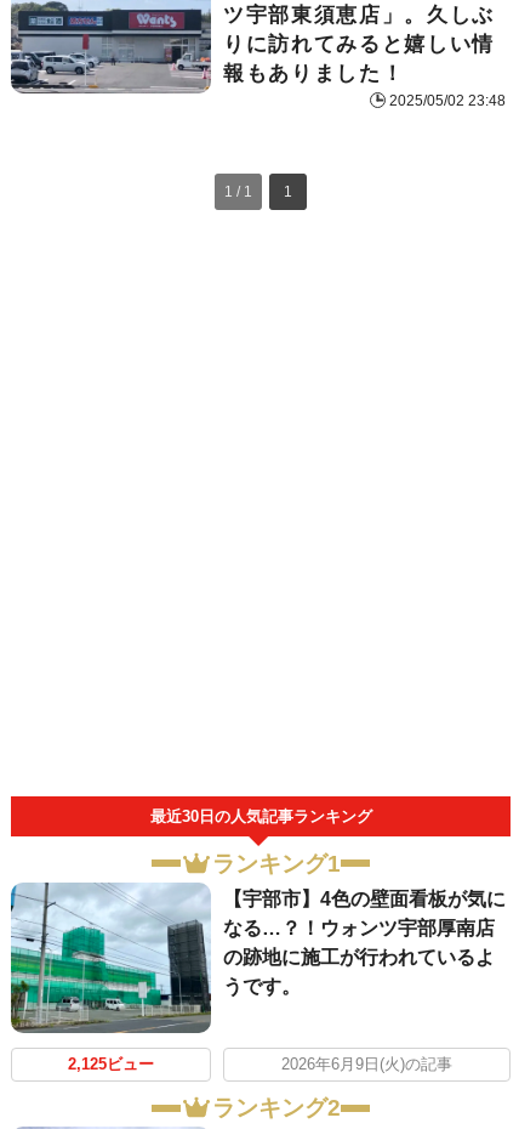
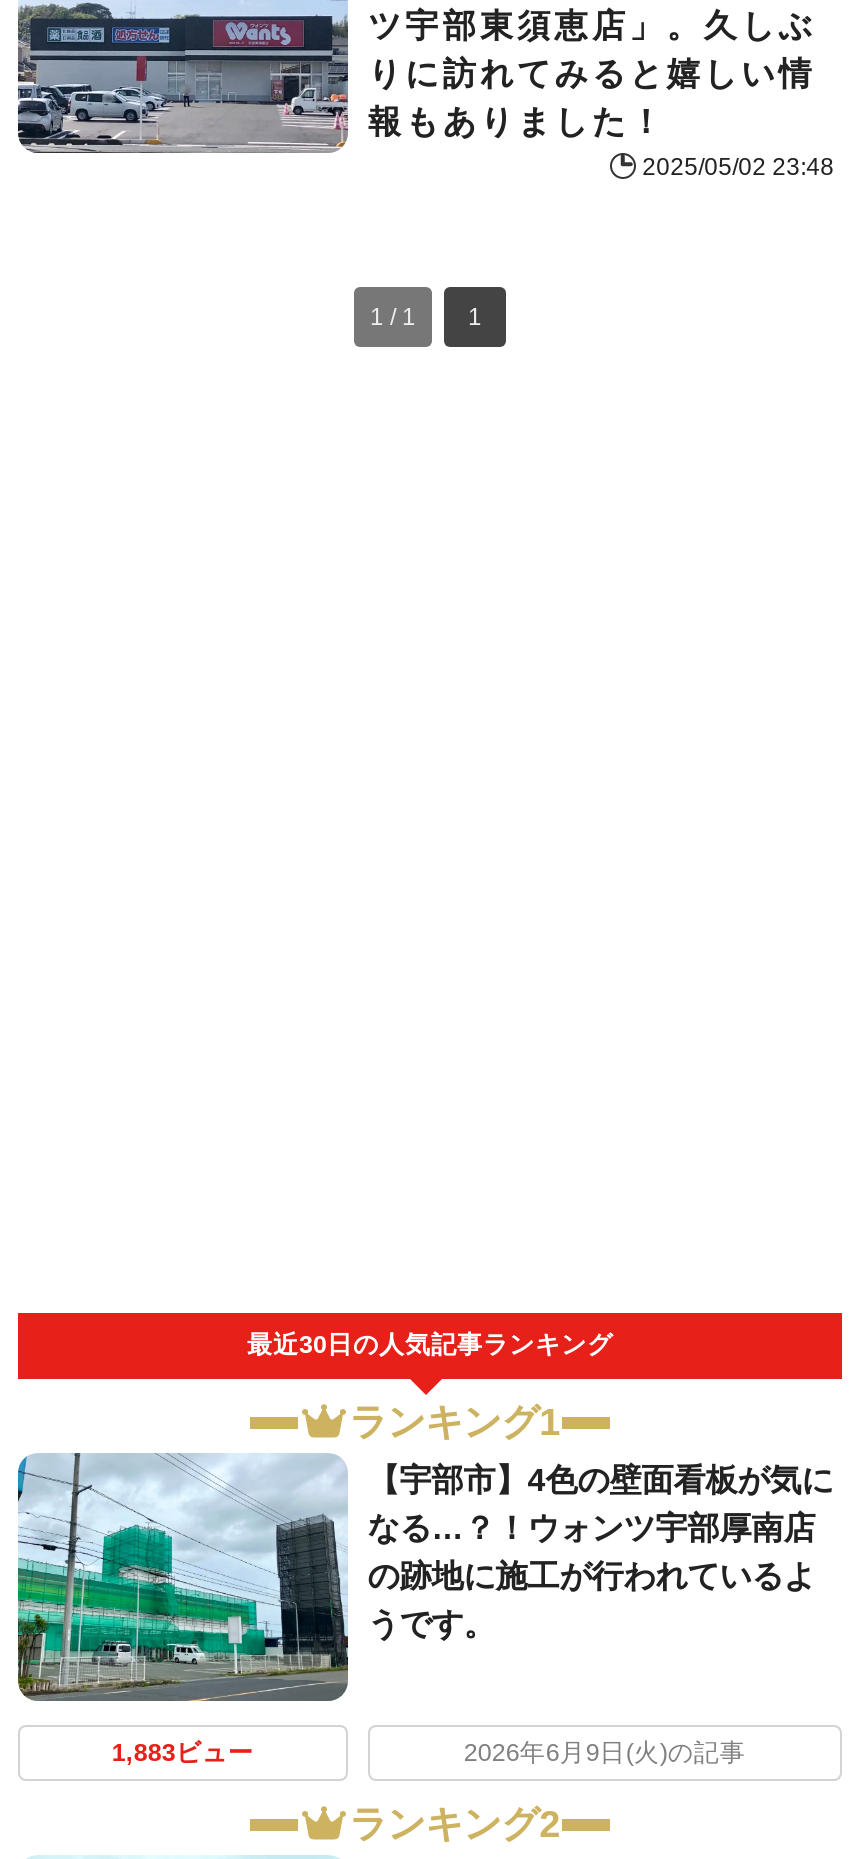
[68,1056,154,1073] 2,125ビュー -> [112,1739,254,1767] 1,883ビュー

